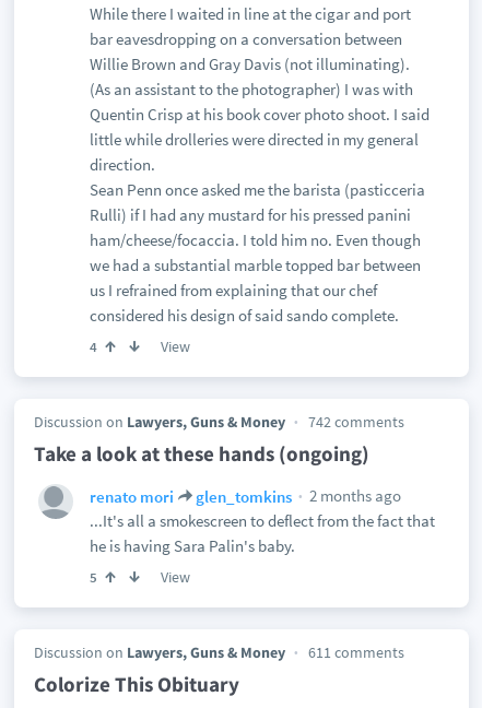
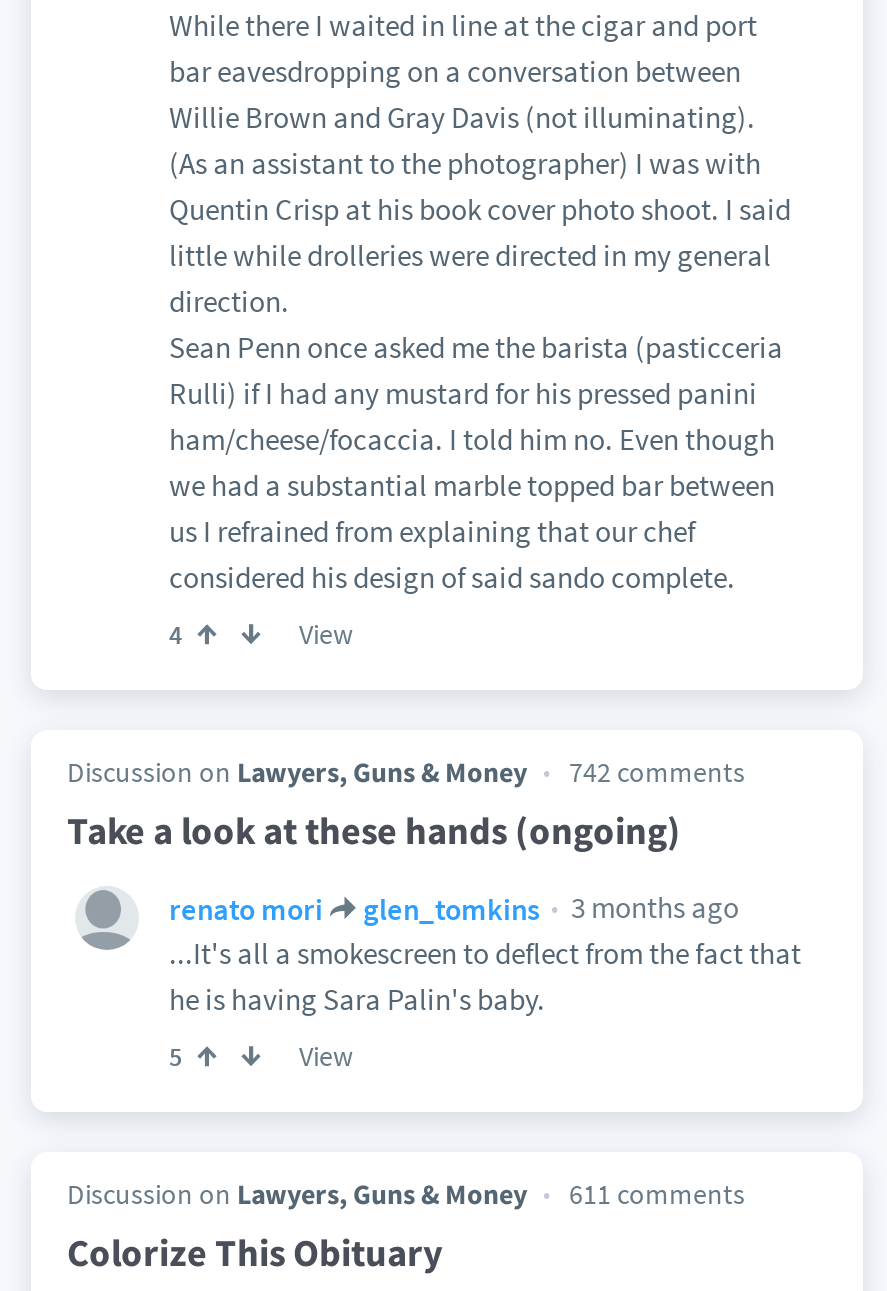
[90,485,401,506] renato mori glen_tomkins 2 months ago -> [169,888,739,927] renato mori glen_tomkins 3 months ago

